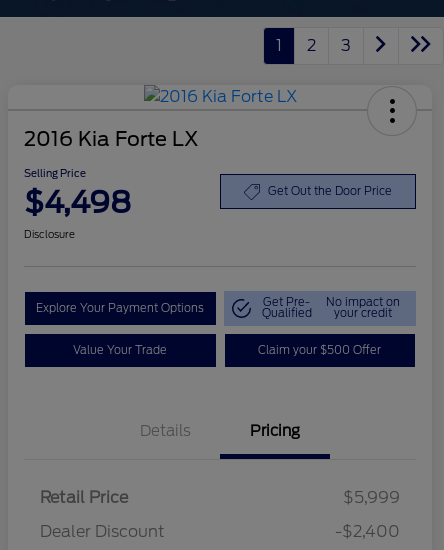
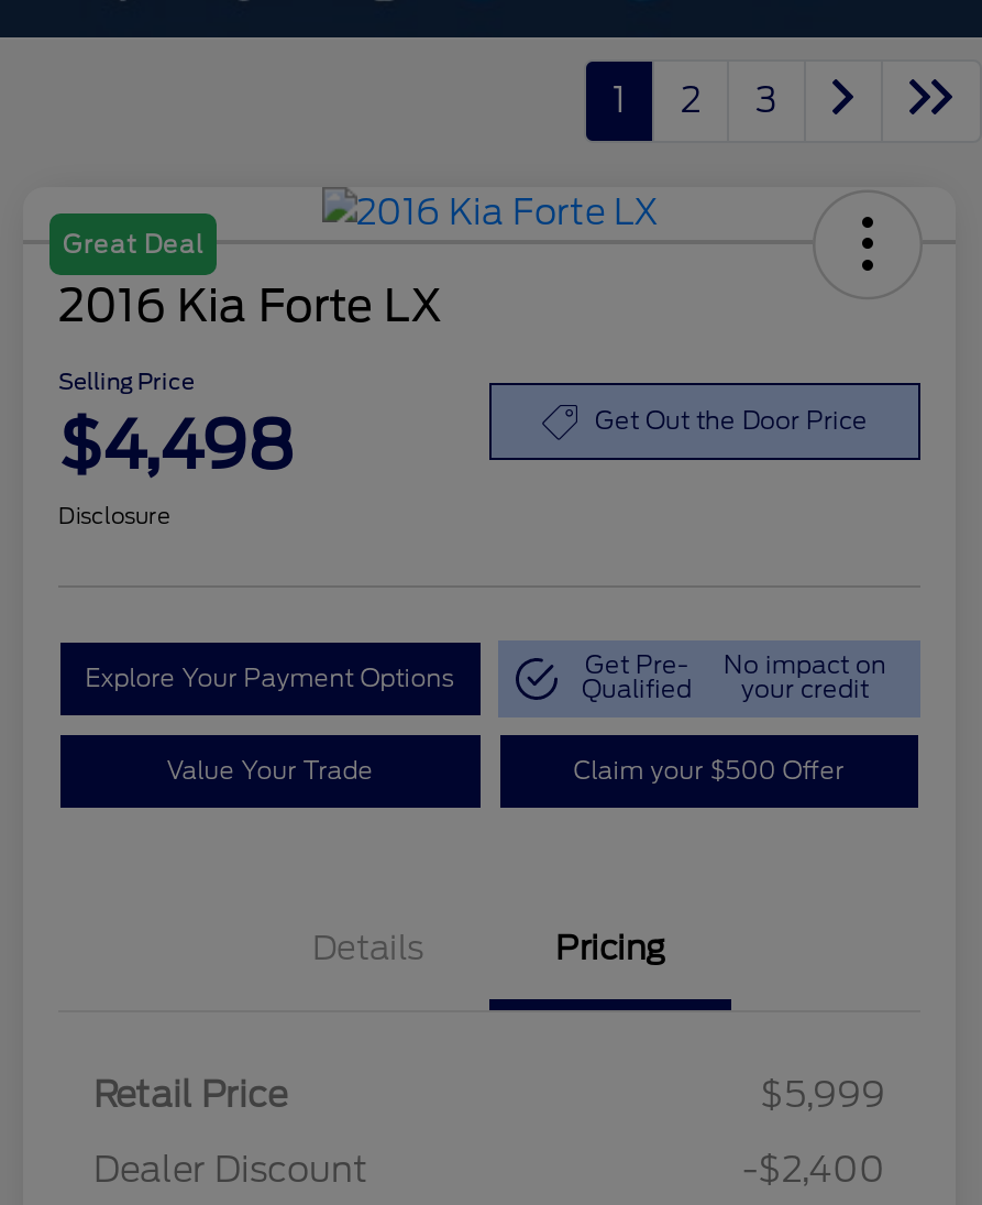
none -> [63,228,203,259] Great Deal

